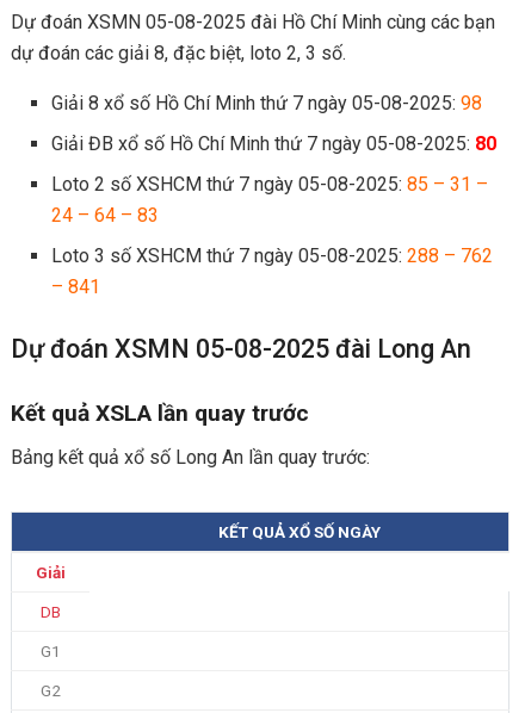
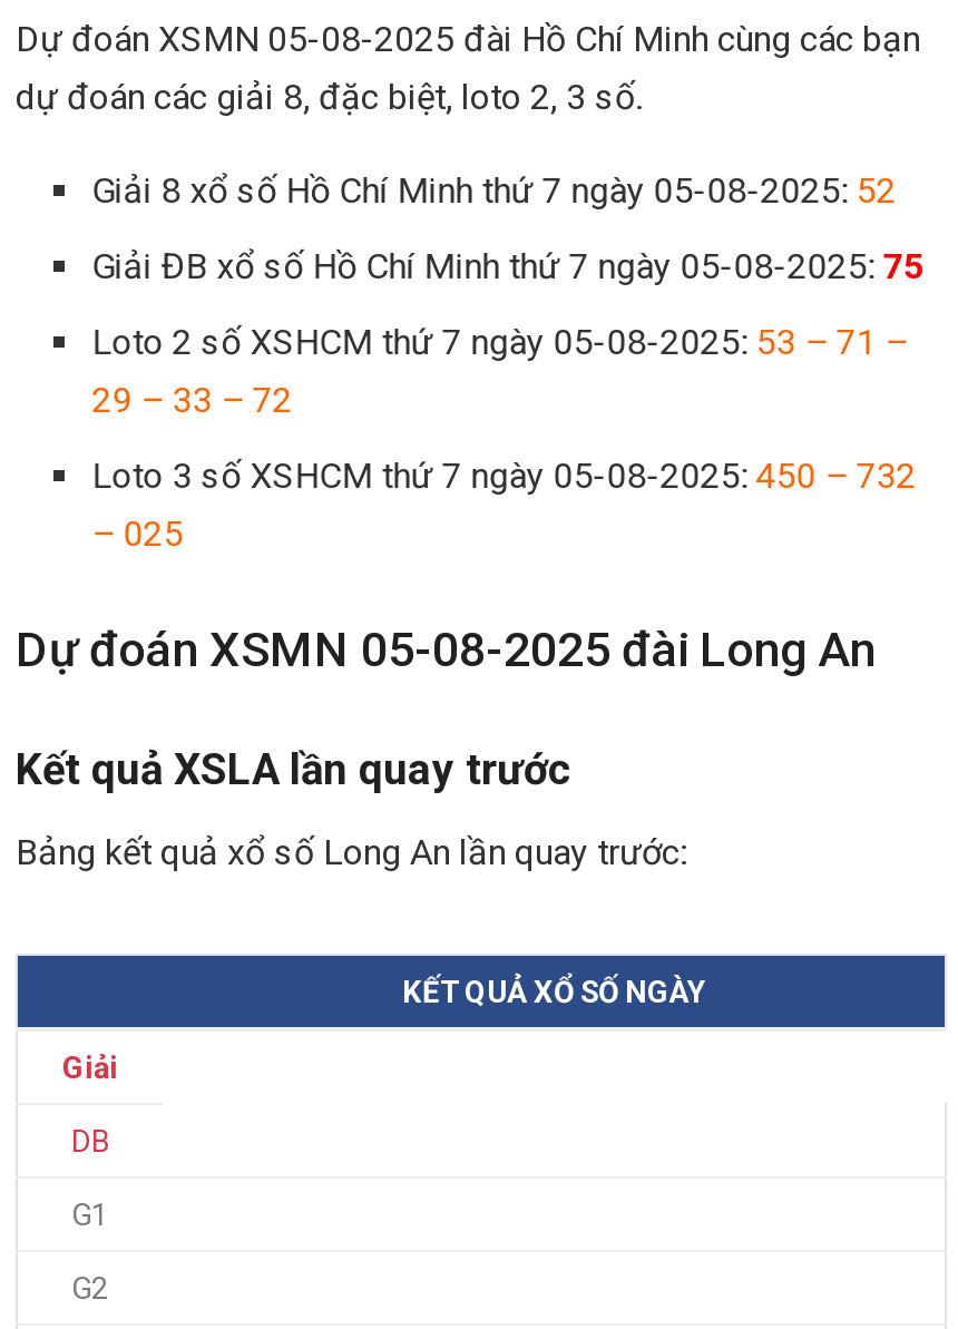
[52,92,482,114] Giải 8 xổ số Hồ Chí Minh thứ 7 ngày 05-08-2025: 98 -> [92,169,896,211] Giải 8 xổ số Hồ Chí Minh thứ 7 ngày 05-08-2025: 52
[52,132,497,155] Giải ĐB xổ số Hồ Chí Minh thứ 7 ngày 05-08-2025: 80 -> [92,245,923,287] Giải ĐB xổ số Hồ Chí Minh thứ 7 ngày 05-08-2025: 75
[52,173,488,195] Loto 2 số XSHCM thứ 7 ngày 05-08-2025: 85 – 31 – -> [92,321,907,363] Loto 2 số XSHCM thứ 7 ngày 05-08-2025: 53 – 71 –
[52,204,159,226] 24 – 64 – 83 -> [92,379,293,421] 29 – 33 – 72
[52,244,493,267] Loto 3 số XSHCM thứ 7 ngày 05-08-2025: 288 – 762 -> [92,454,916,497] Loto 3 số XSHCM thứ 7 ngày 05-08-2025: 450 – 732
[52,275,101,298] – 841 -> [92,512,183,555] – 025

